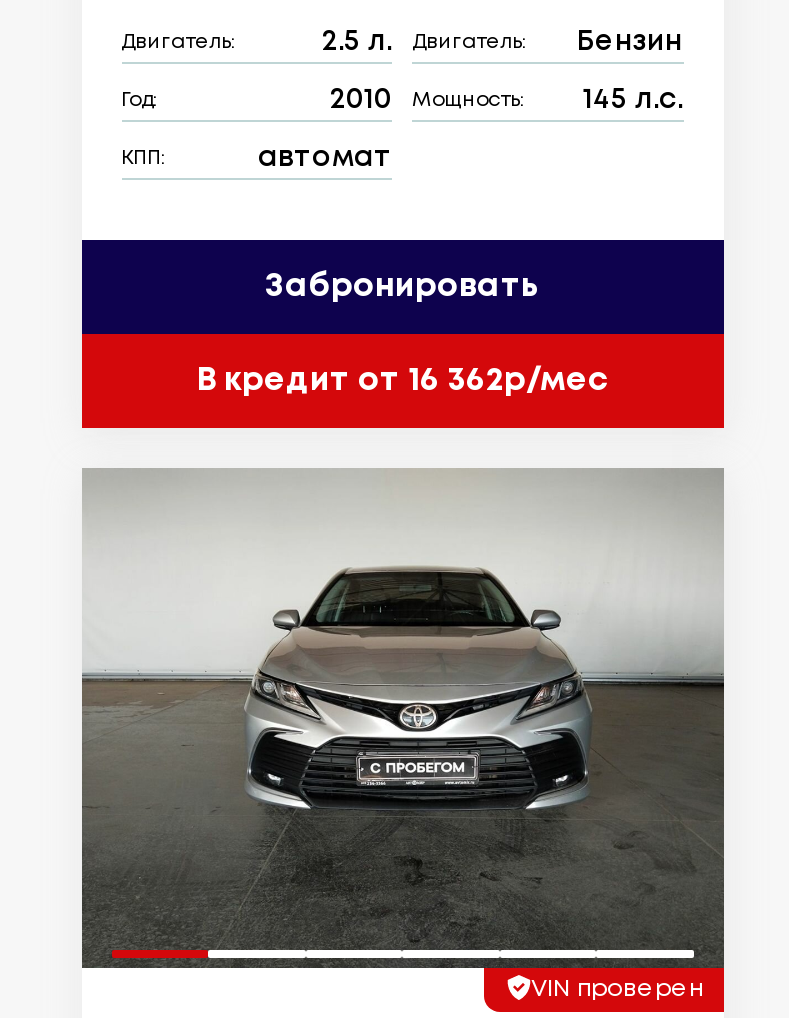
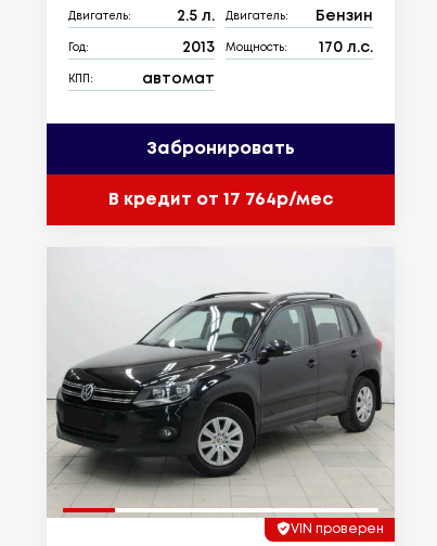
[330,88,392,112] 2010 -> [182,41,215,54] 2013
[583,88,683,112] 145 л.с. -> [318,41,372,54] 170 л.с.
[196,365,608,395] В кредит от 16 362р/мес -> [108,191,332,208] В кредит от 17 764р/мес
[82,468,726,970] [image] -> [48,248,395,519] [image]

